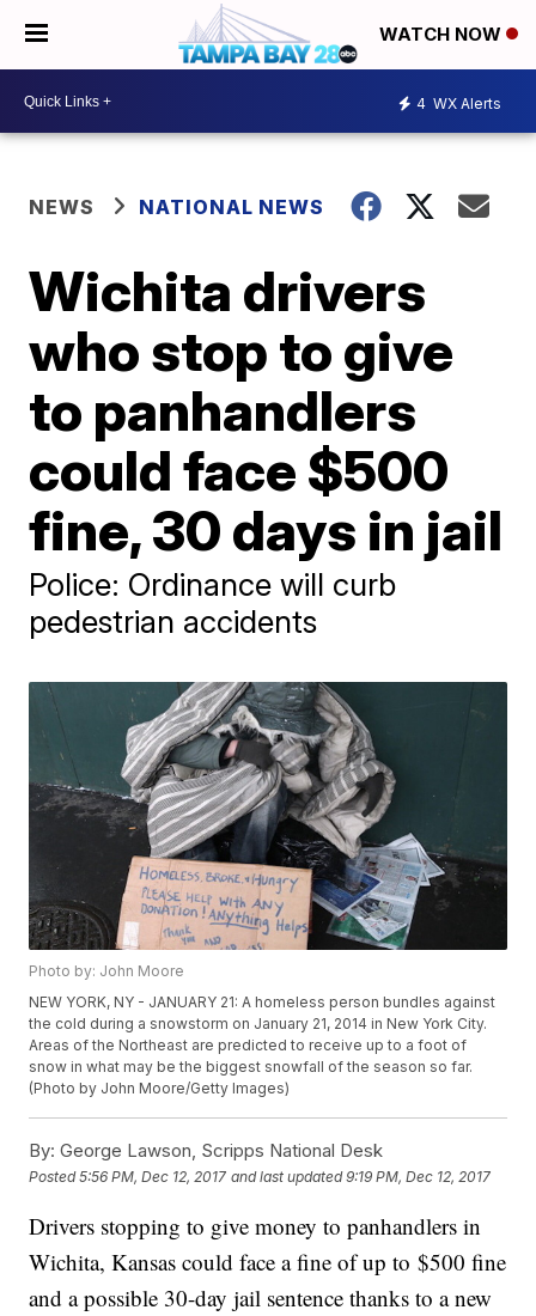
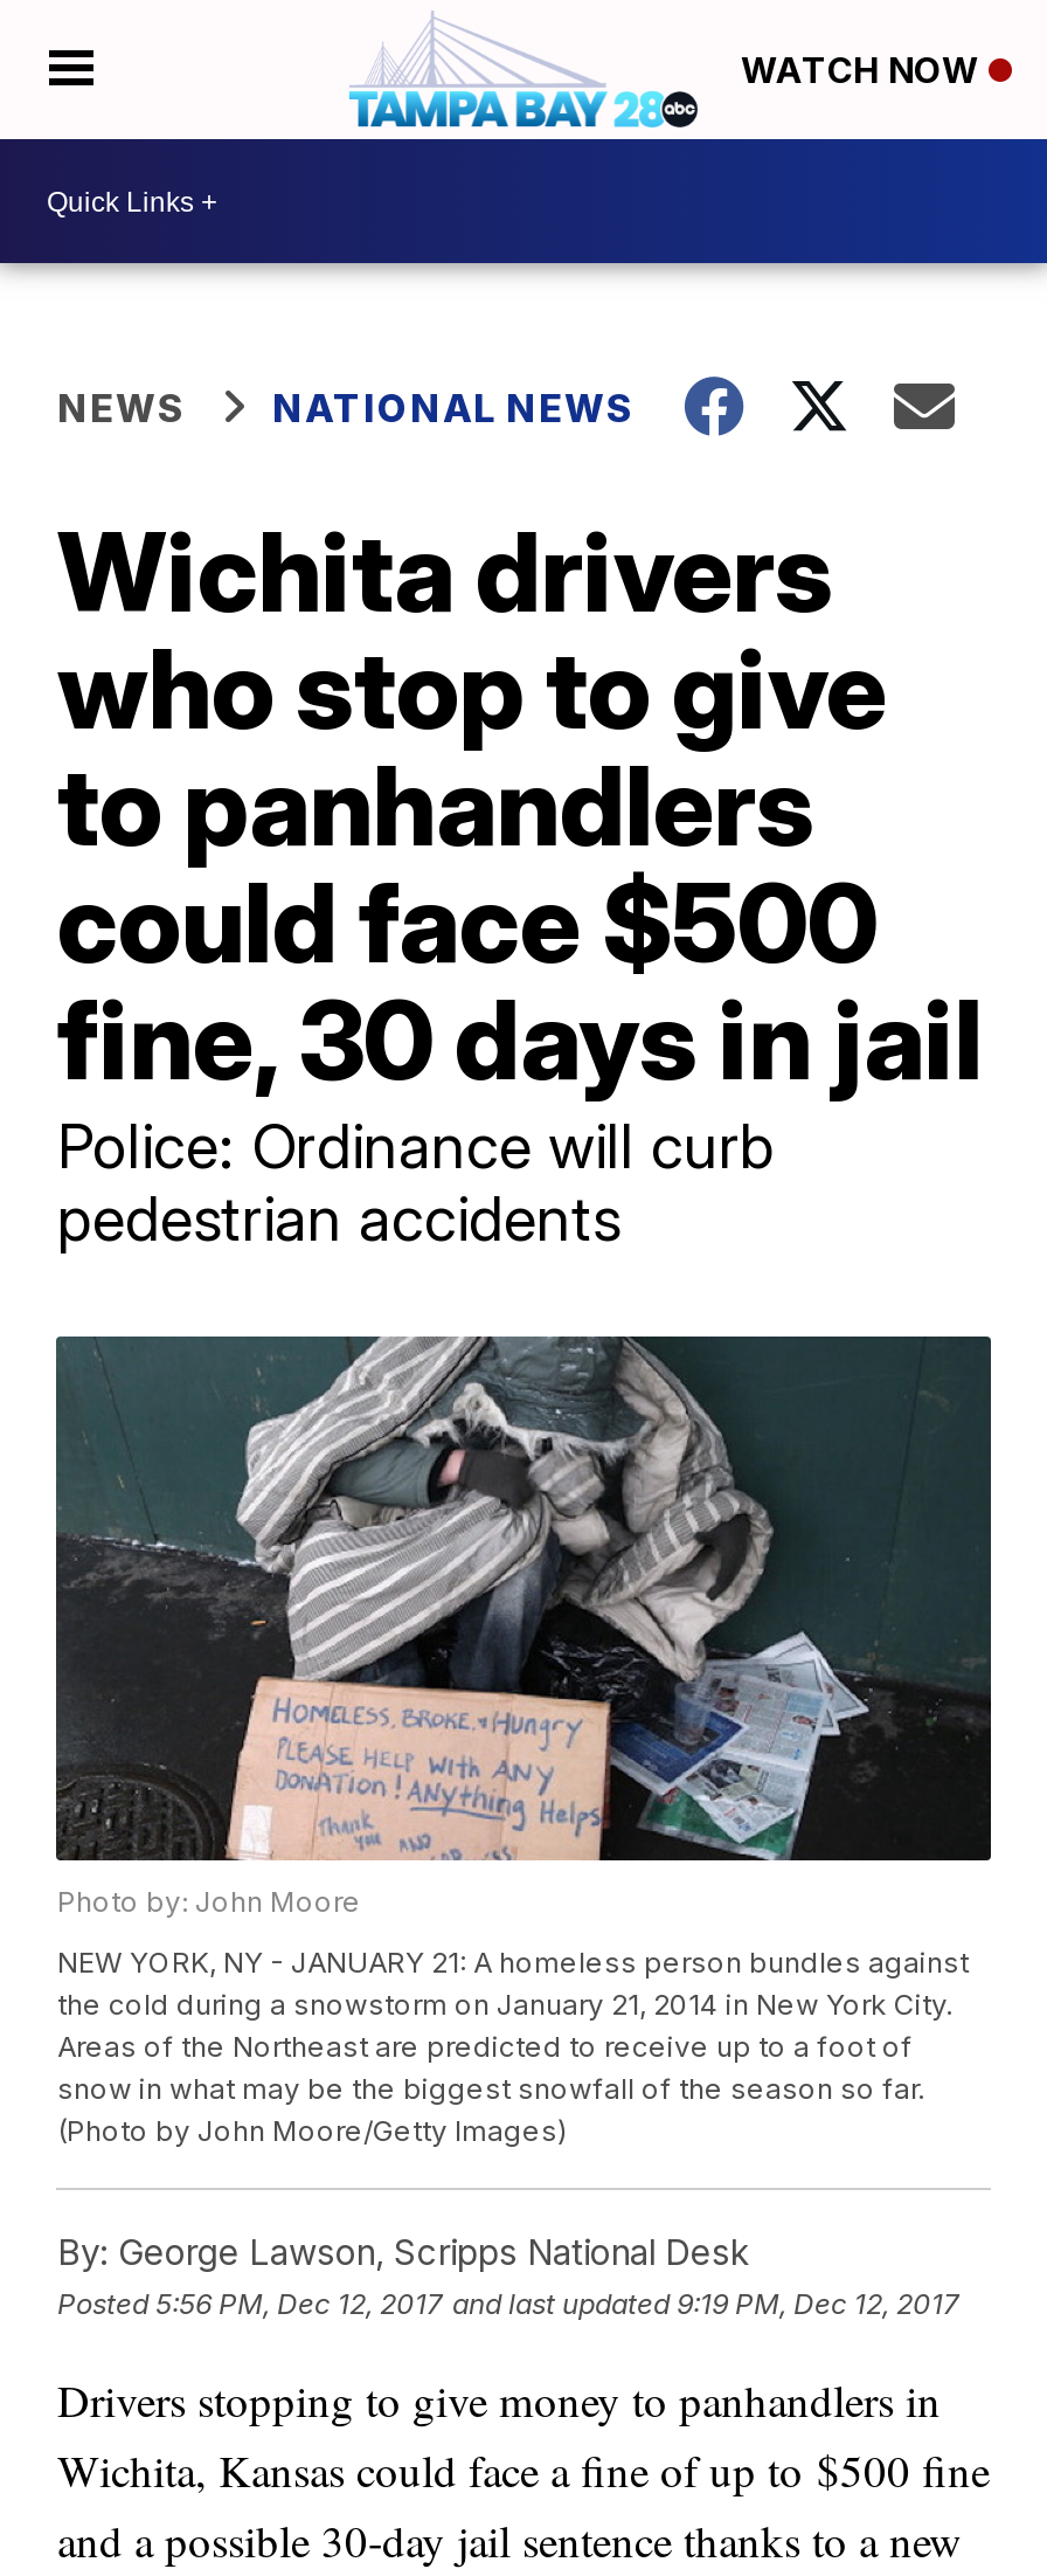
[416,94,501,112] 4 WX Alerts -> none

